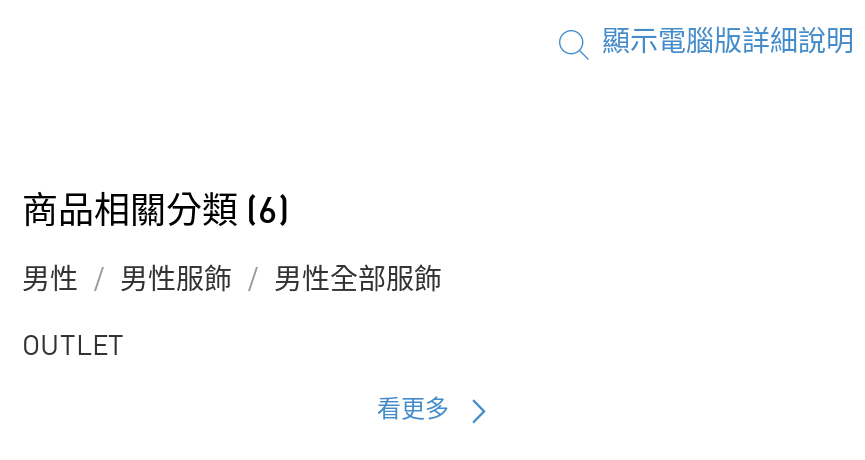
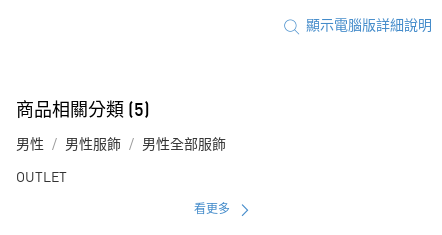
[22,195,290,231] 商品相關分類 (6) -> [16,102,150,120] 商品相關分類 (5)

